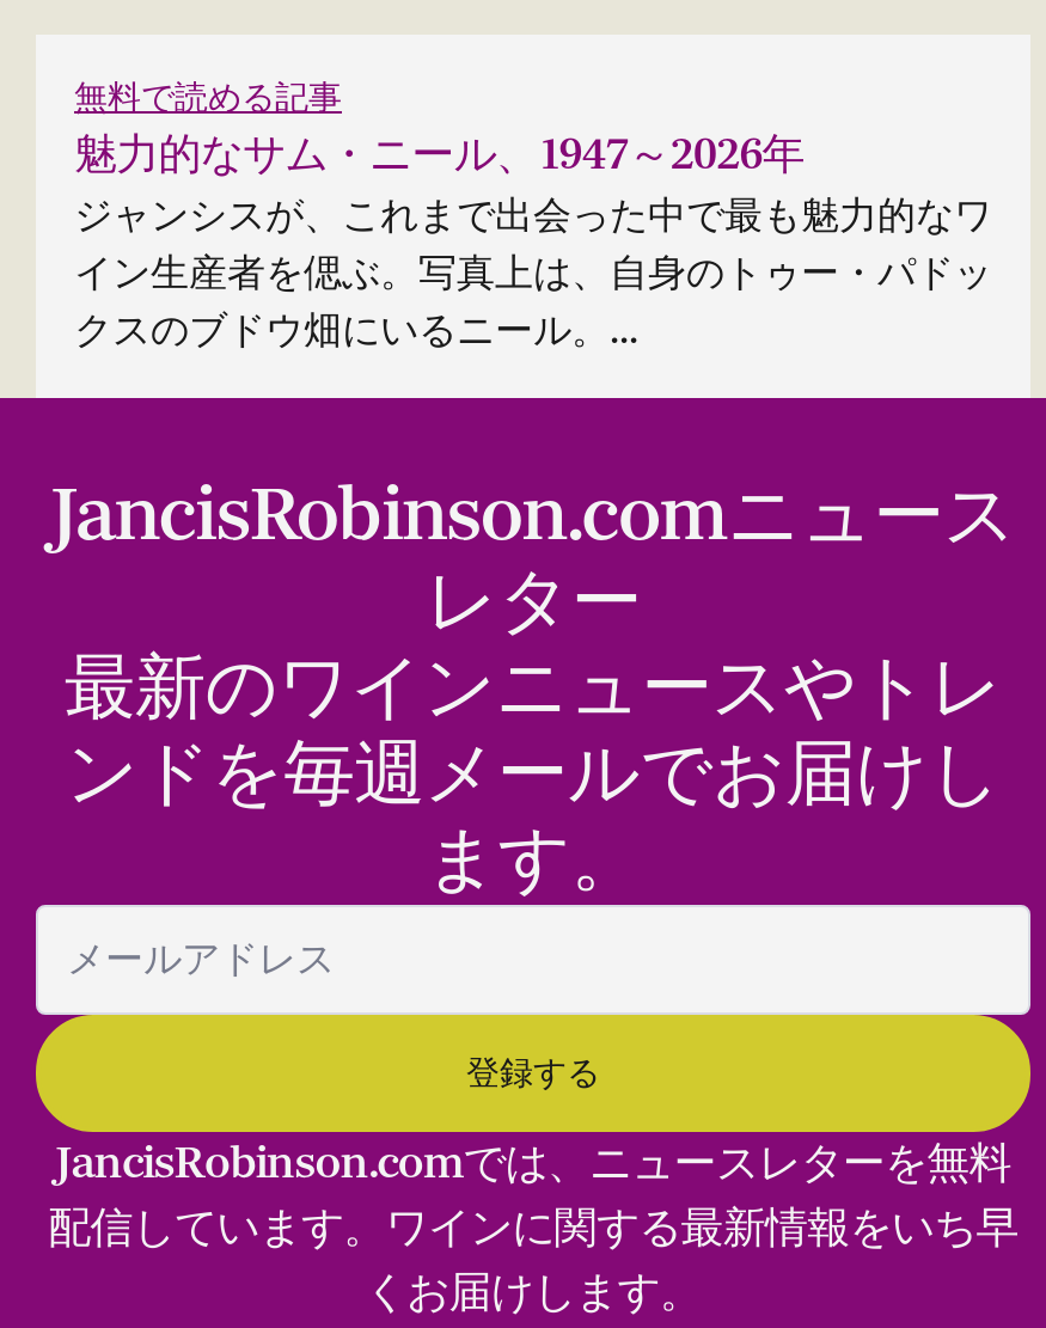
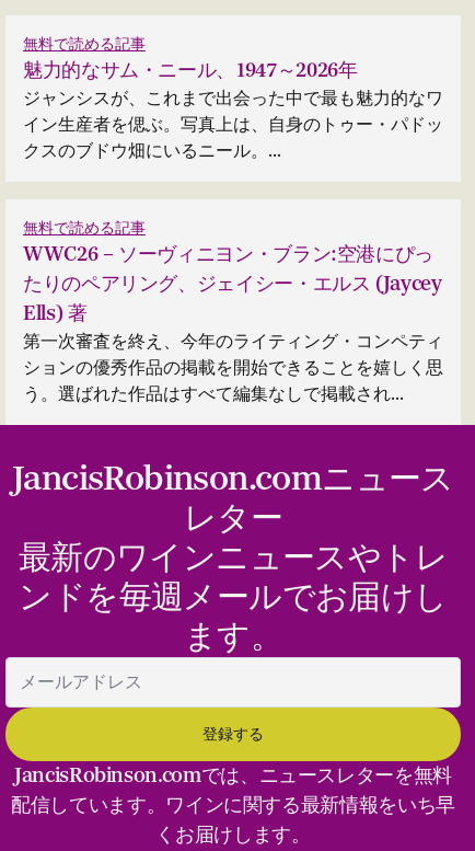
none -> [23,219,443,405] 無料で読める記事 | WWC26 – ソーヴィニヨン・ブラン:空港にぴっ | たりのペアリング、ジェイシー・エルス (Jaycey | Ells) 著 | 第一次審査を終え、今年のライティング・コンペティ | ションの優秀作品の掲載を開始できることを嬉しく思 | う。選ばれた作品はすべて編集なしで掲載され...

